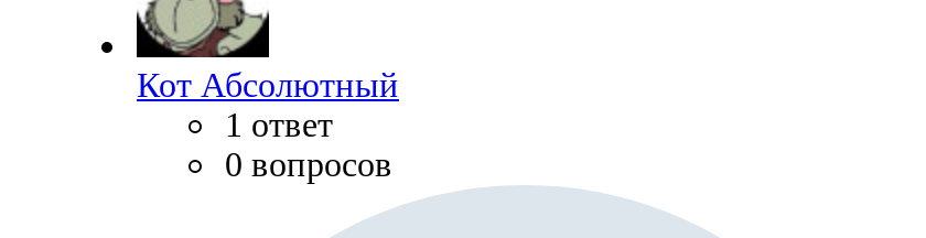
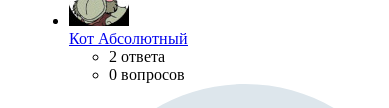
[225,106,333,144] 1 ответ -> [109,48,165,65] 2 ответа

